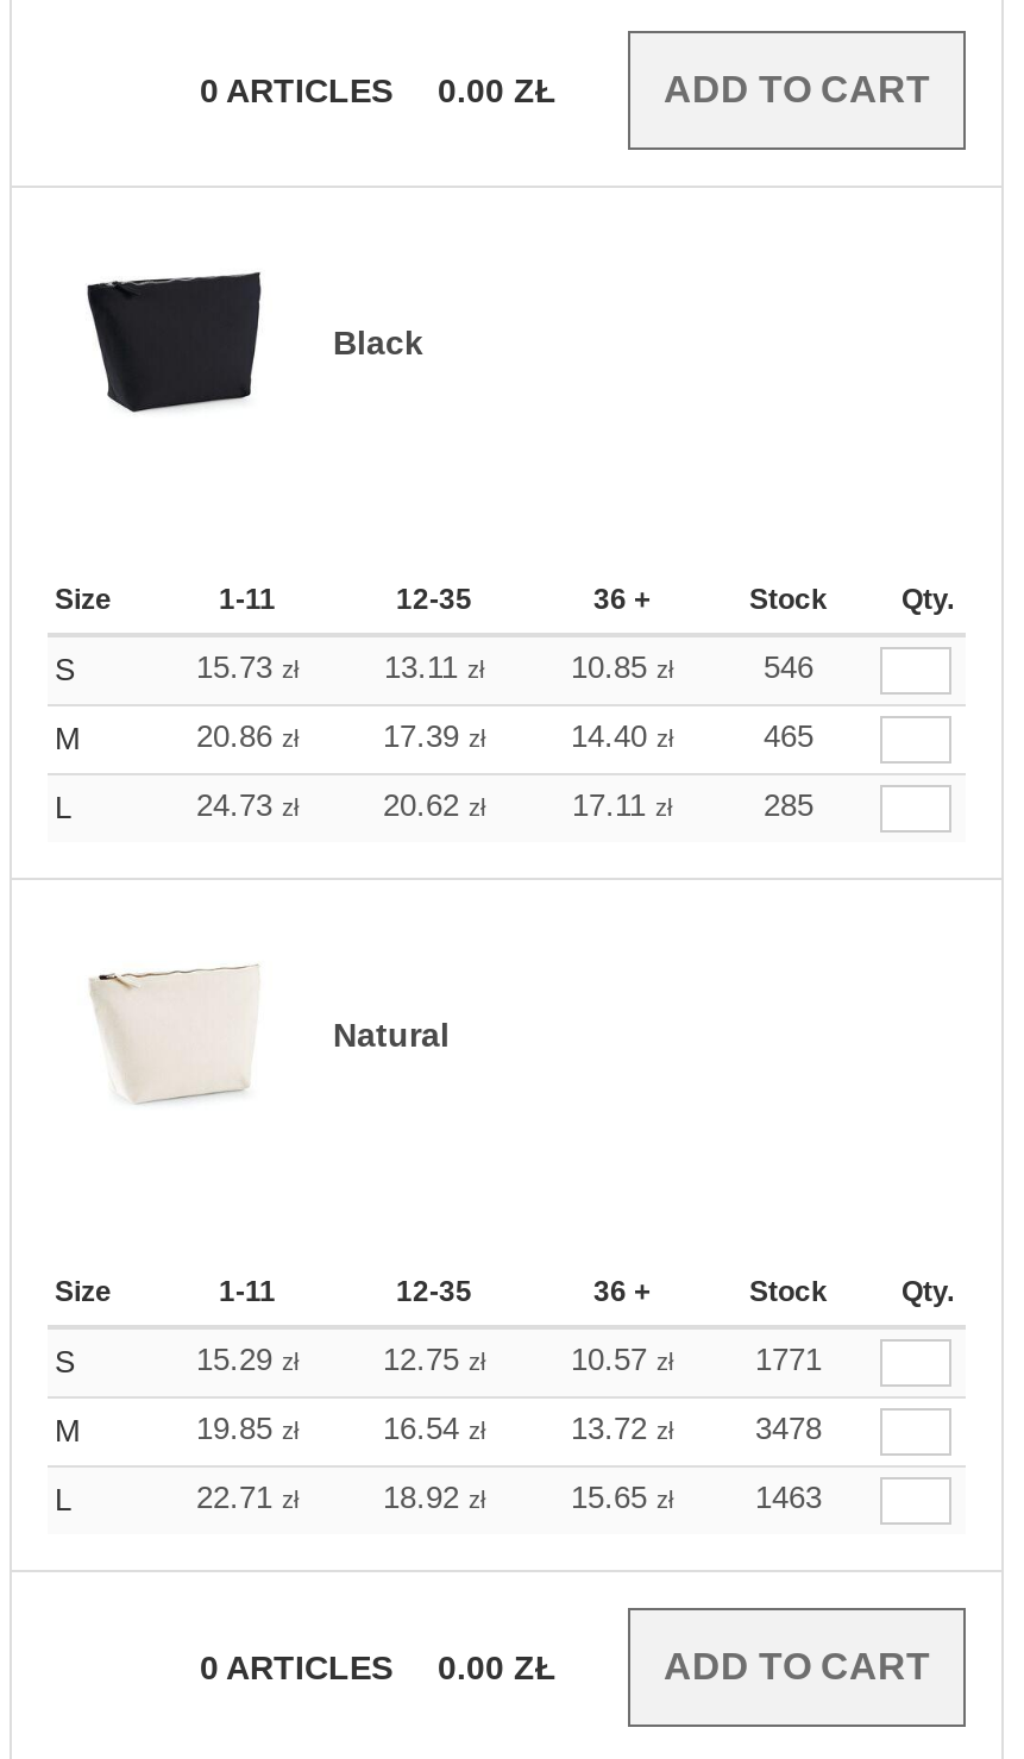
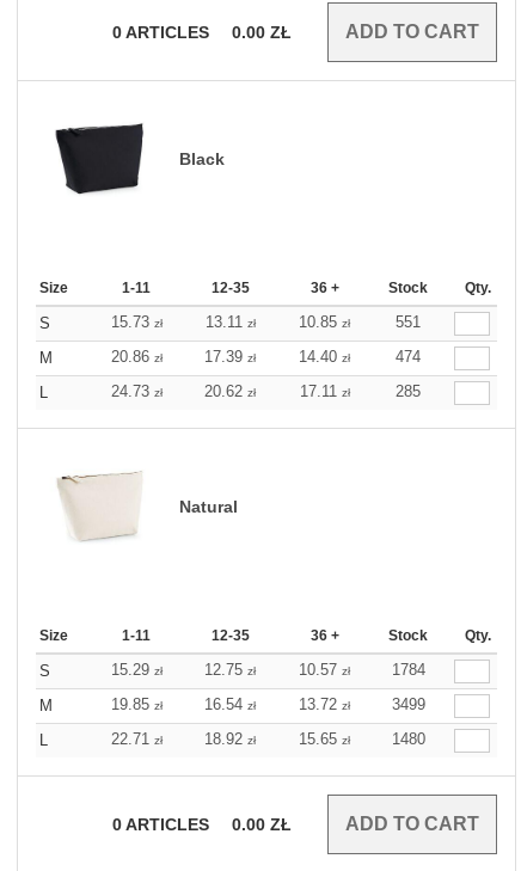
[764,650,813,686] 546 -> [396,313,421,331] 551
[764,719,813,755] 465 -> [396,348,421,366] 474
[755,1342,822,1378] 1771 -> [391,661,425,679] 1784
[755,1411,822,1447] 3478 -> [391,696,425,714] 3499
[755,1480,822,1516] 1463 -> [391,730,425,748] 1480

